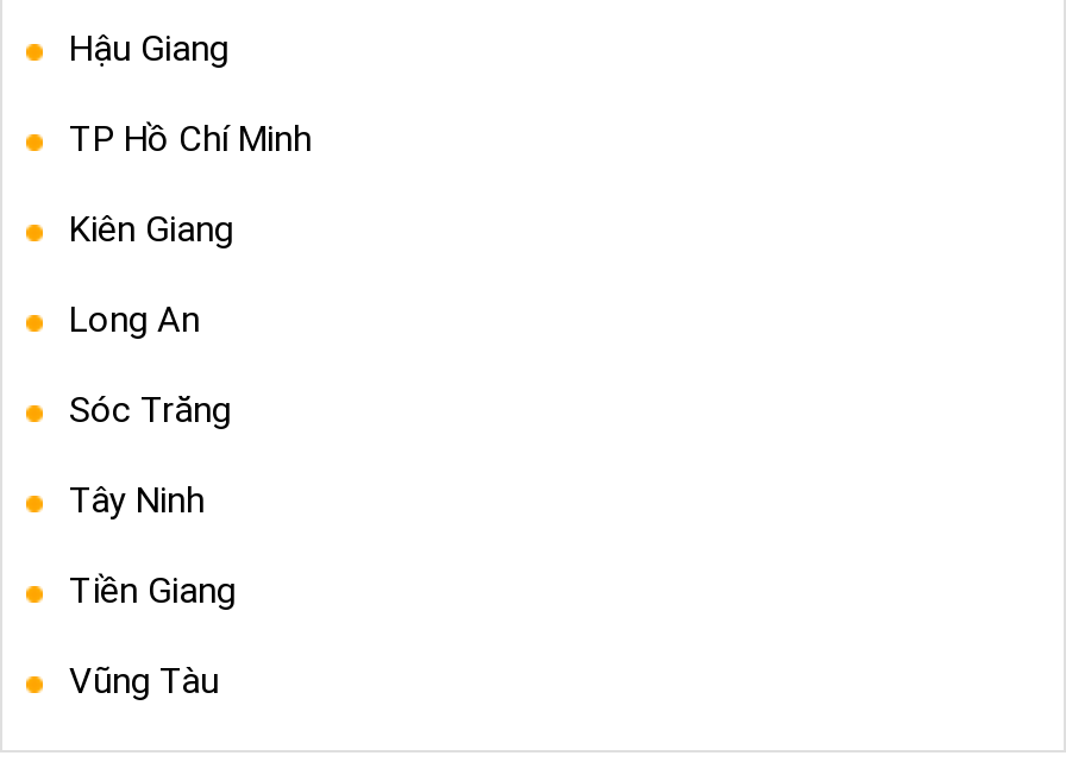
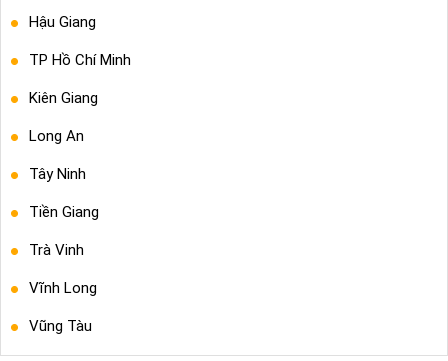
[69,389,231,432] Sóc Trăng -> none
moved [69,480,236,613] -> [29,165,99,221]: Tây Ninh | Tiền Giang
none -> [29,241,97,297] Trà Vinh | Vĩnh Long

